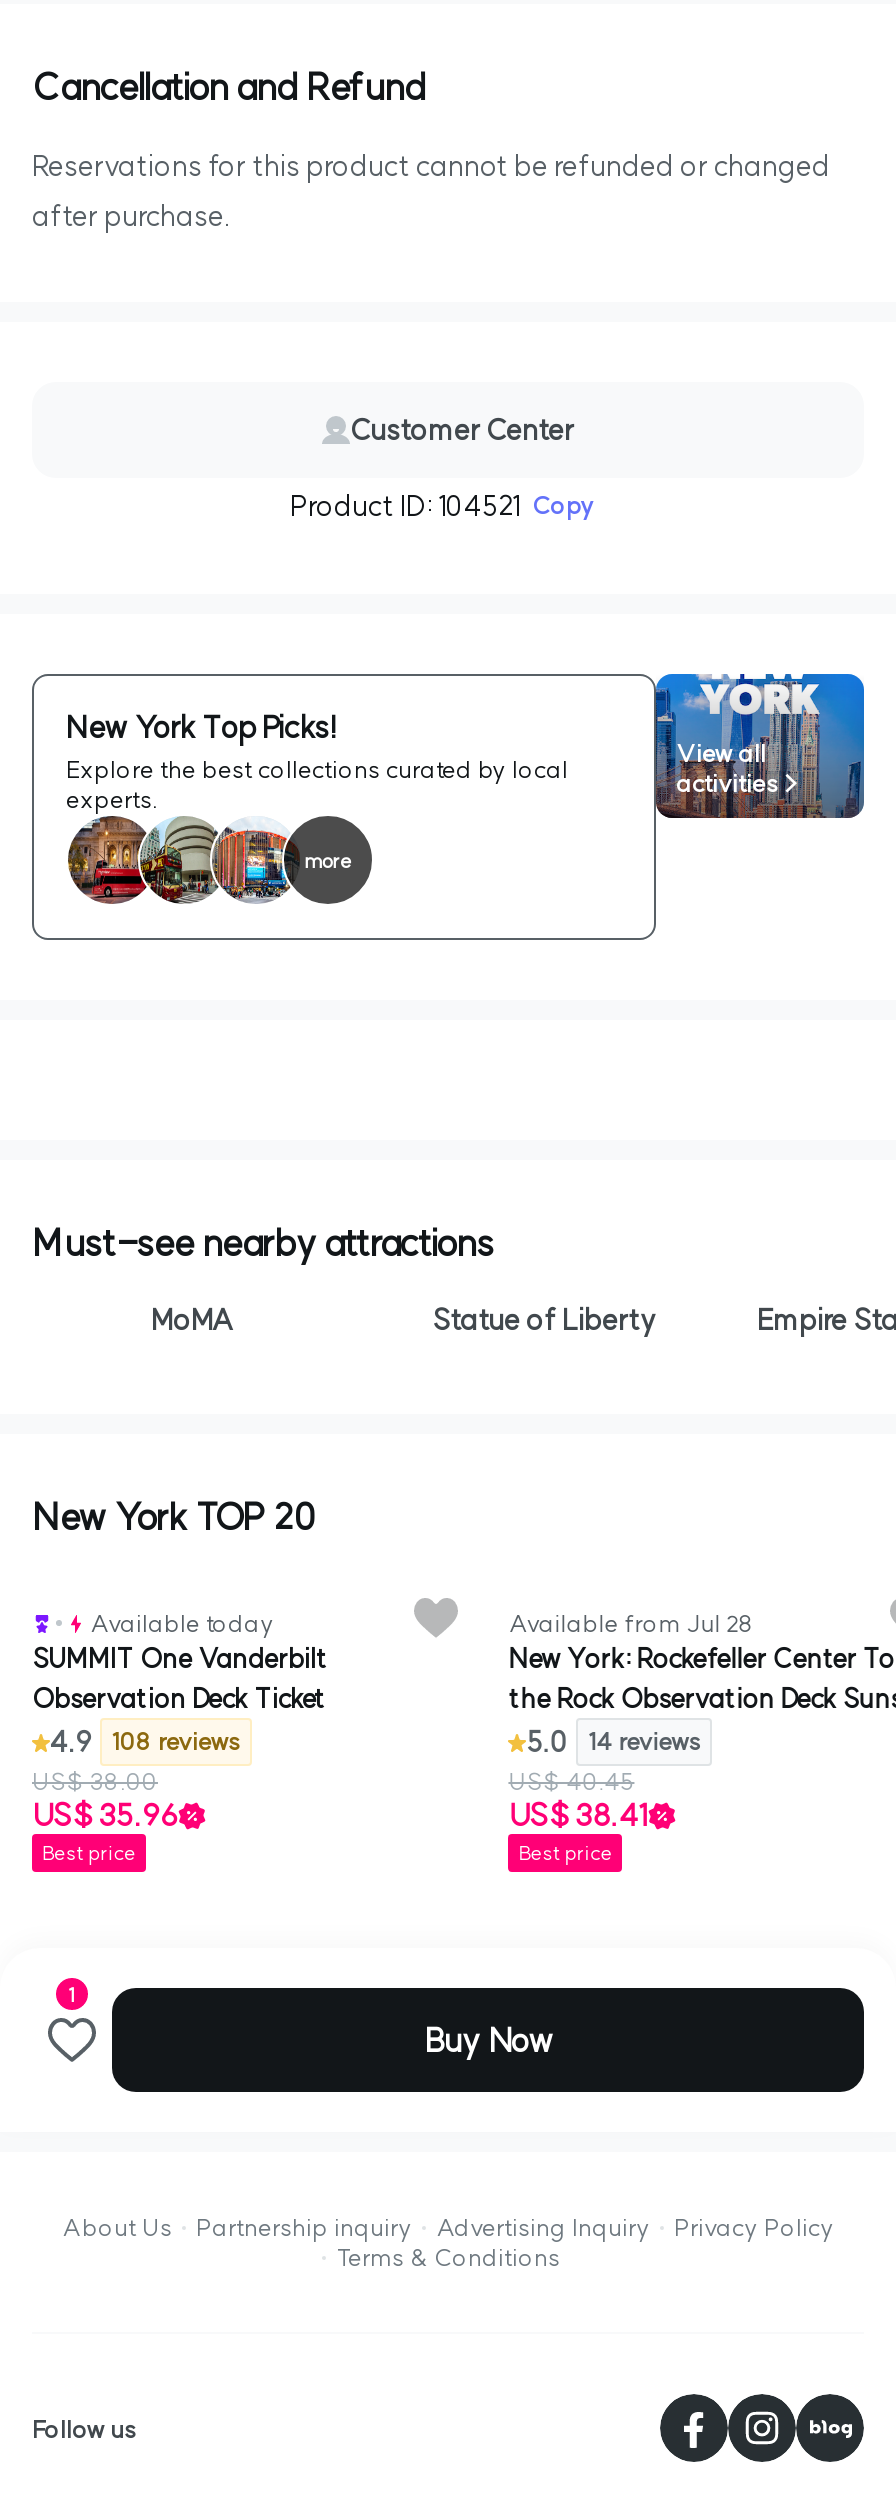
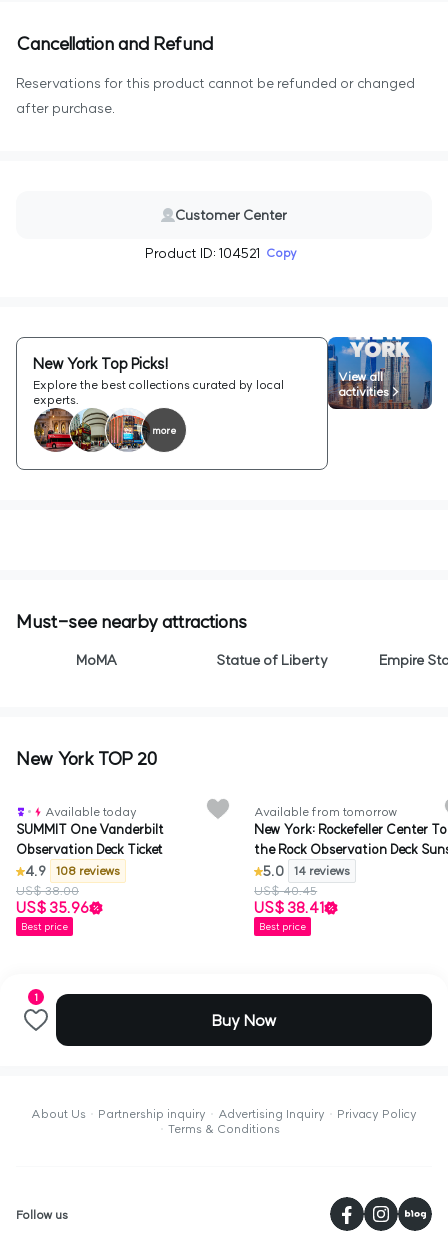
[508,1608,754,1638] Available from Jul 28 -> [254,804,397,819] Available from tomorrow

